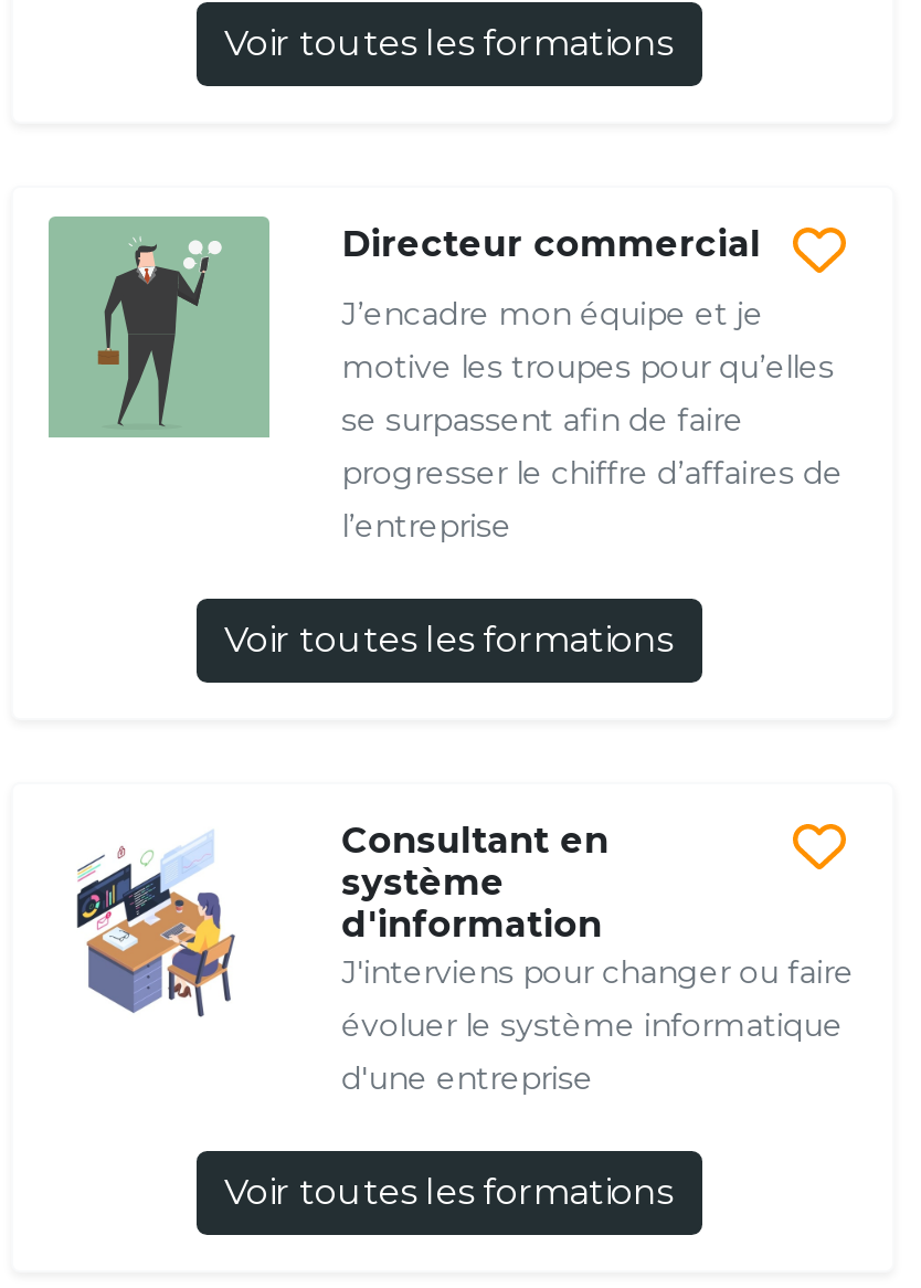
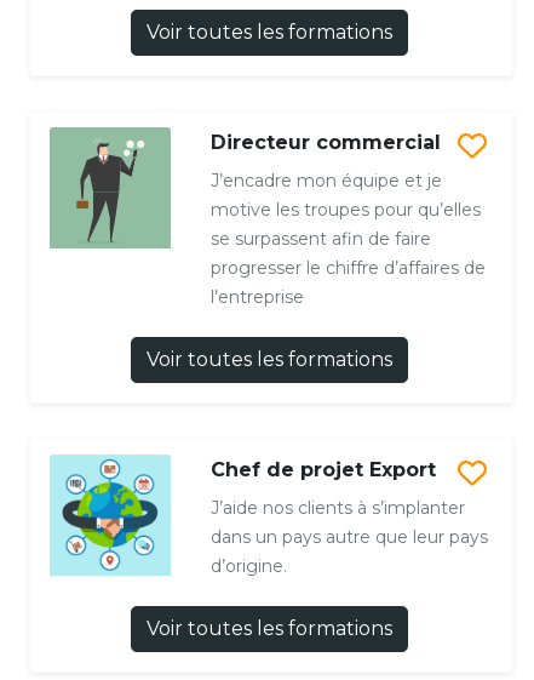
[51,819,854,1098] [image] | Consultant en | système | d'information | J'interviens pour changer ou faire | évoluer le système informatique | d'une entreprise -> [50,455,488,577] [image] | Chef de projet Export | J’aide nos clients à s’implanter | dans un pays autre que leur pays | d’origine.

